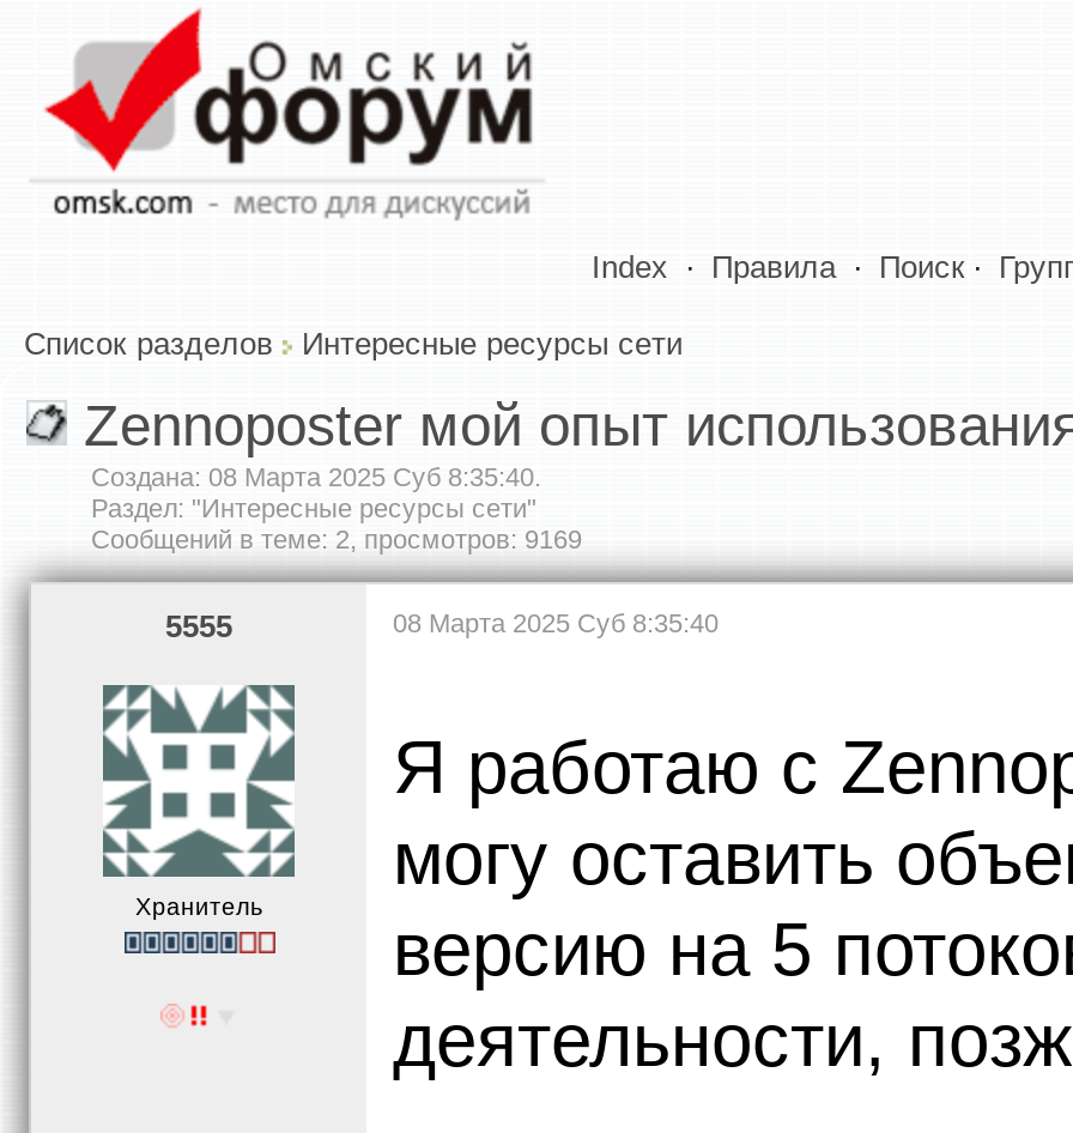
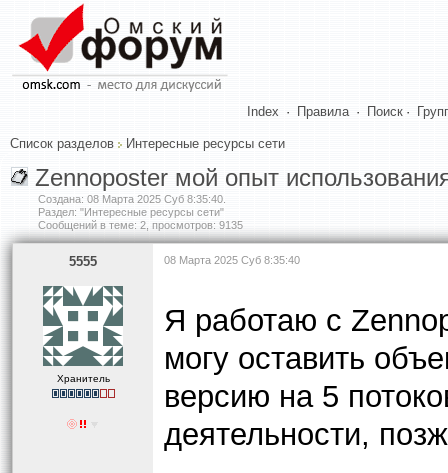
[91,525,582,553] Сообщений в теме: 2, просмотров: 9169 -> [38,219,243,231] Сообщений в теме: 2, просмотров: 9135

